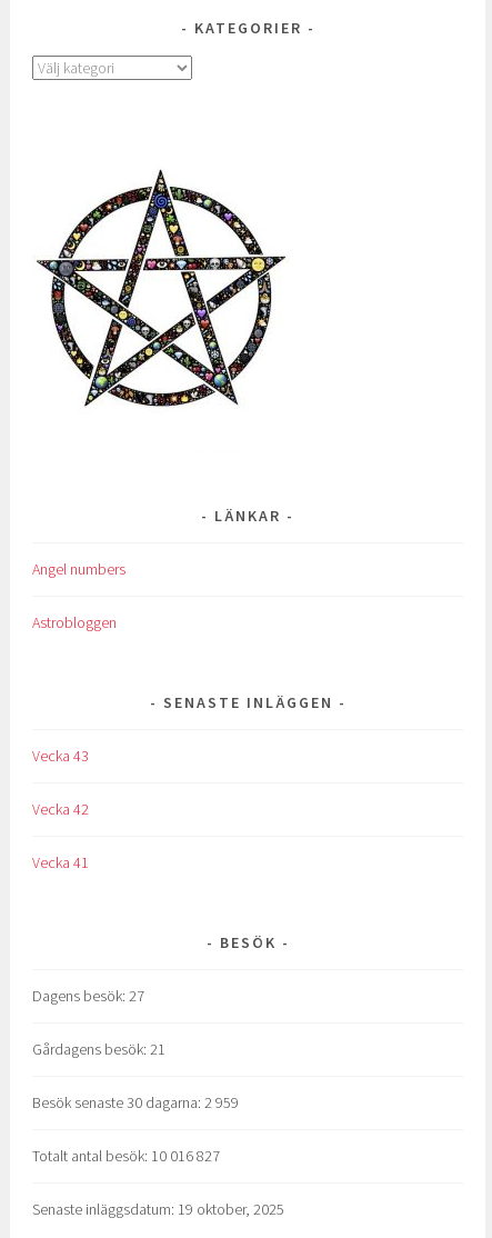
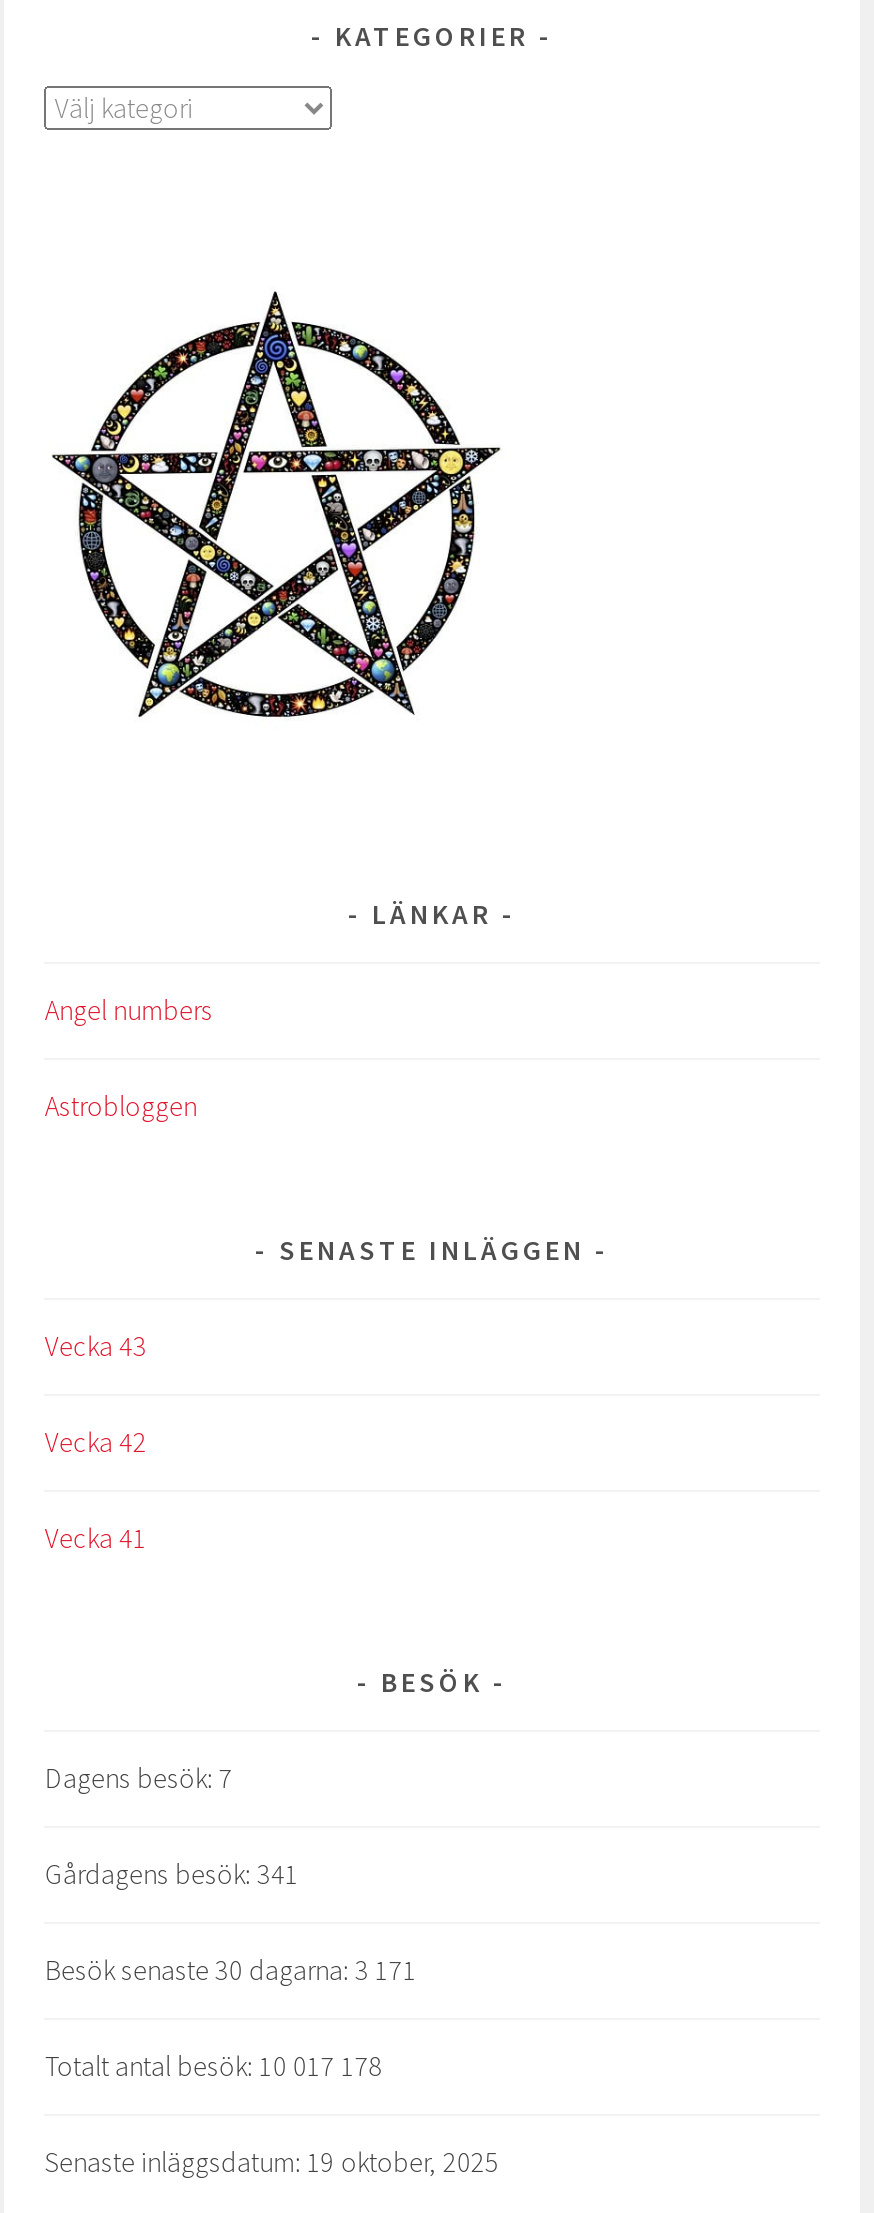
[33,986,145,1006] Dagens besök: 27 -> [45,1761,233,1797] Dagens besök: 7
[33,1039,166,1059] Gårdagens besök: 21 -> [45,1857,299,1893] Gårdagens besök: 341
[33,1092,239,1112] Besök senaste 30 dagarna: 2 959 -> [45,1953,417,1989] Besök senaste 30 dagarna: 3 171
[33,1145,220,1165] Totalt antal besök: 10 016 827 -> [45,2048,383,2084] Totalt antal besök: 10 017 178

